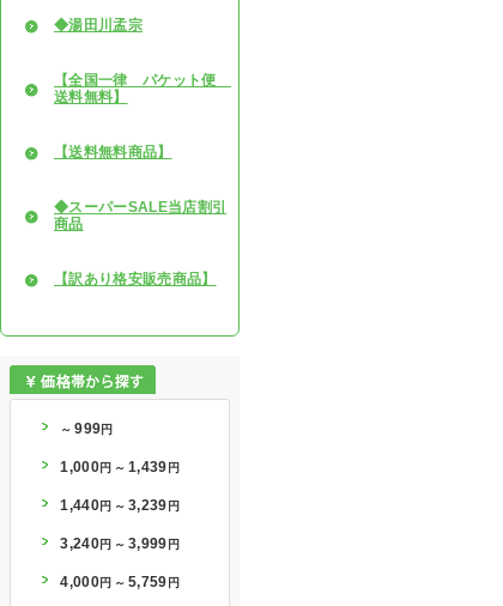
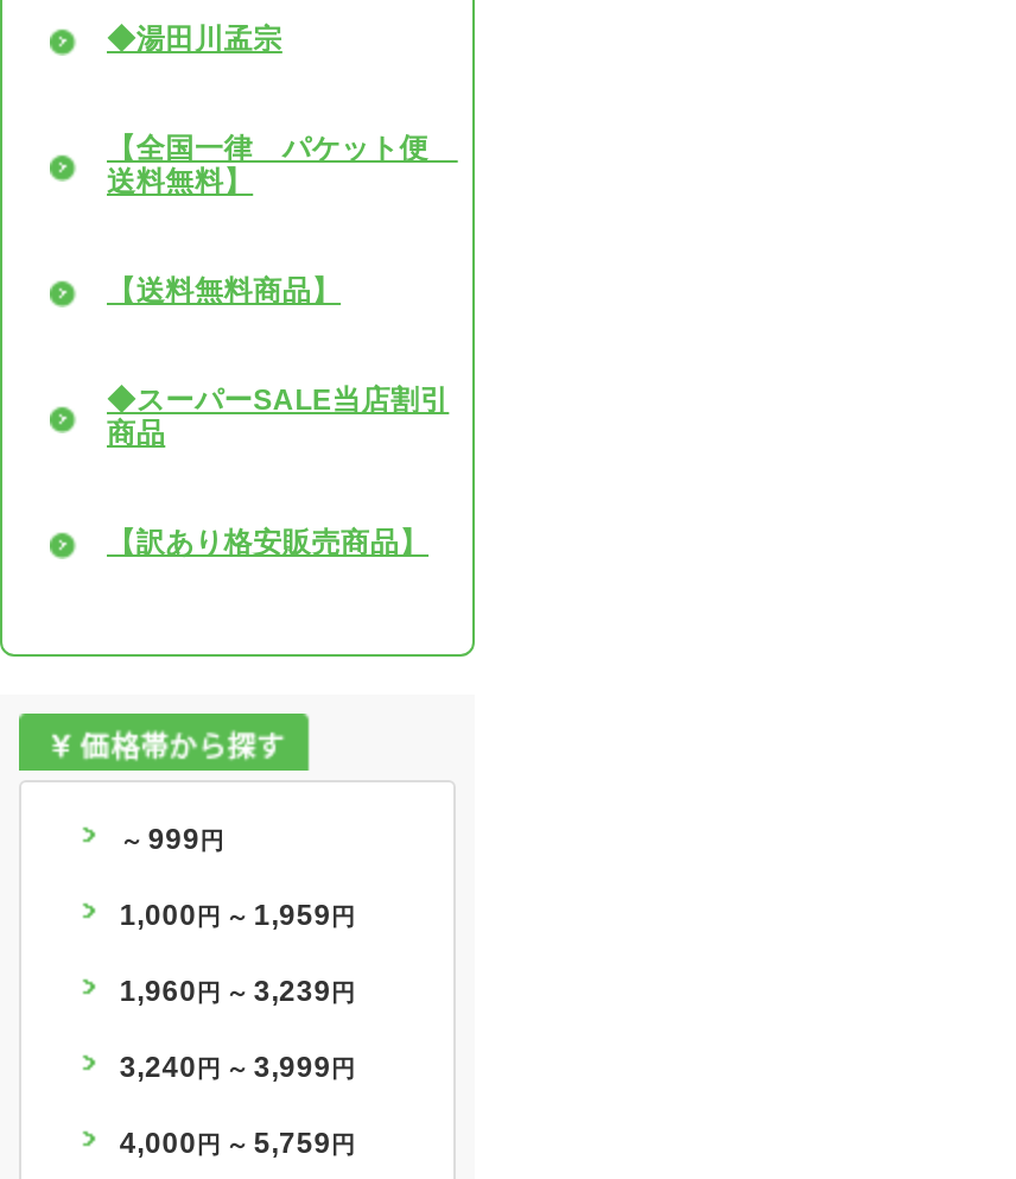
[56,459,178,475] 1,000円 ～1,439円 -> [112,899,354,932] 1,000円 ～1,959円
[56,497,178,514] 1,440円 ～3,239円 -> [112,975,354,1008] 1,960円 ～3,239円

